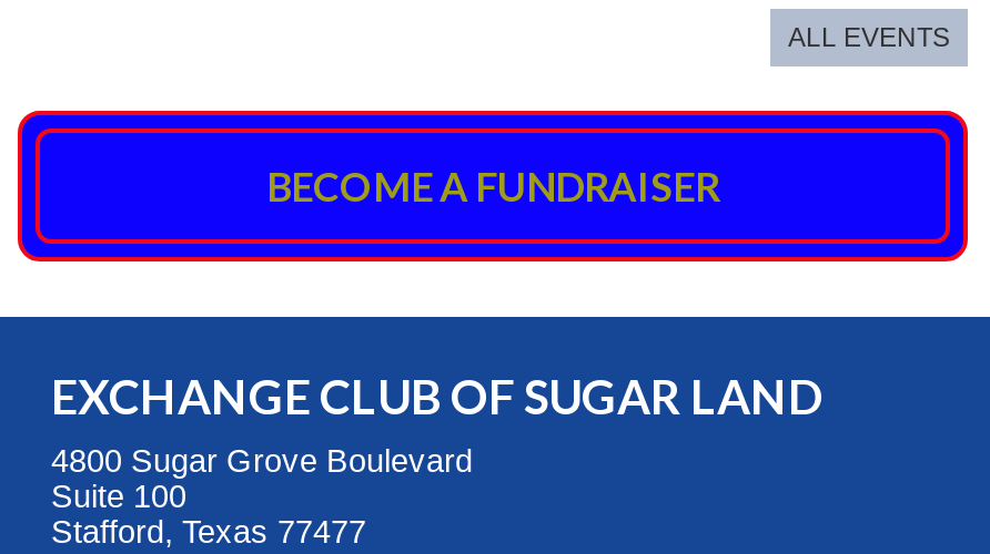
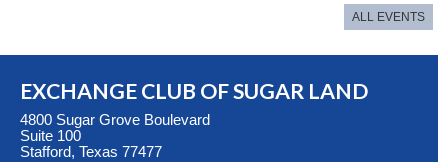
[266,161,719,210] BECOME A FUNDRAISER -> none

